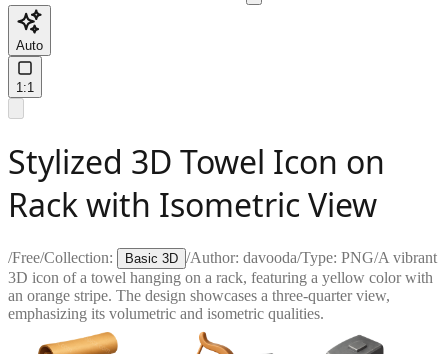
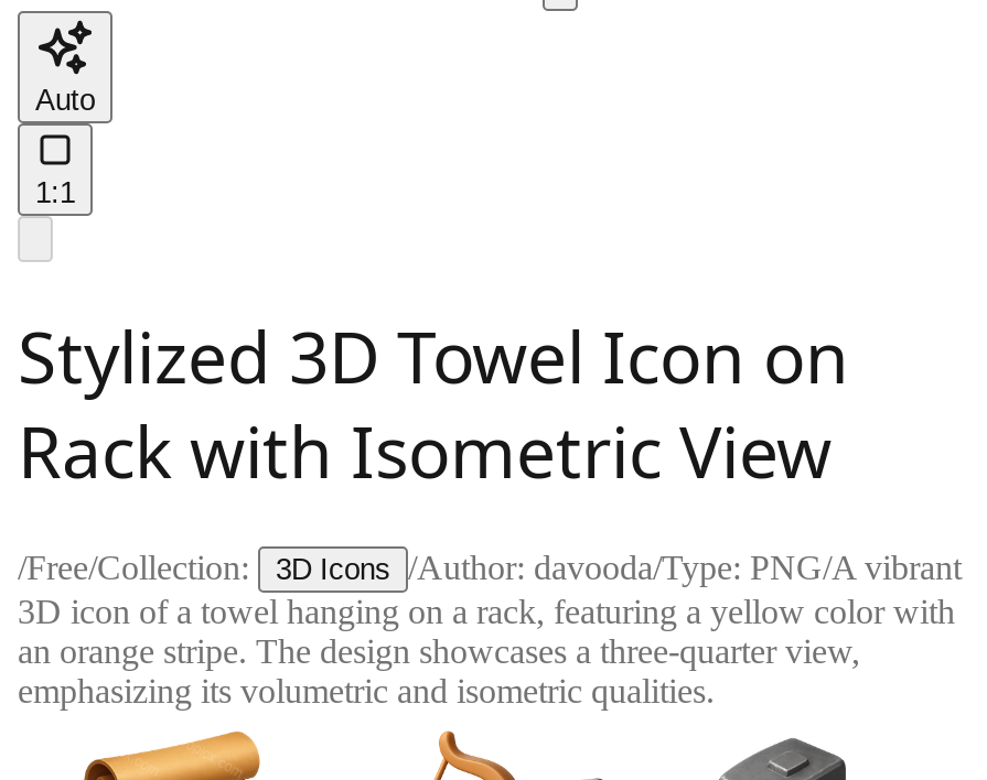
[125,249,437,266] Basic 3D /Author: davooda/Type: PNG/A vibrant -> [276,548,962,586] 3D Icons /Author: davooda/Type: PNG/A vibrant

